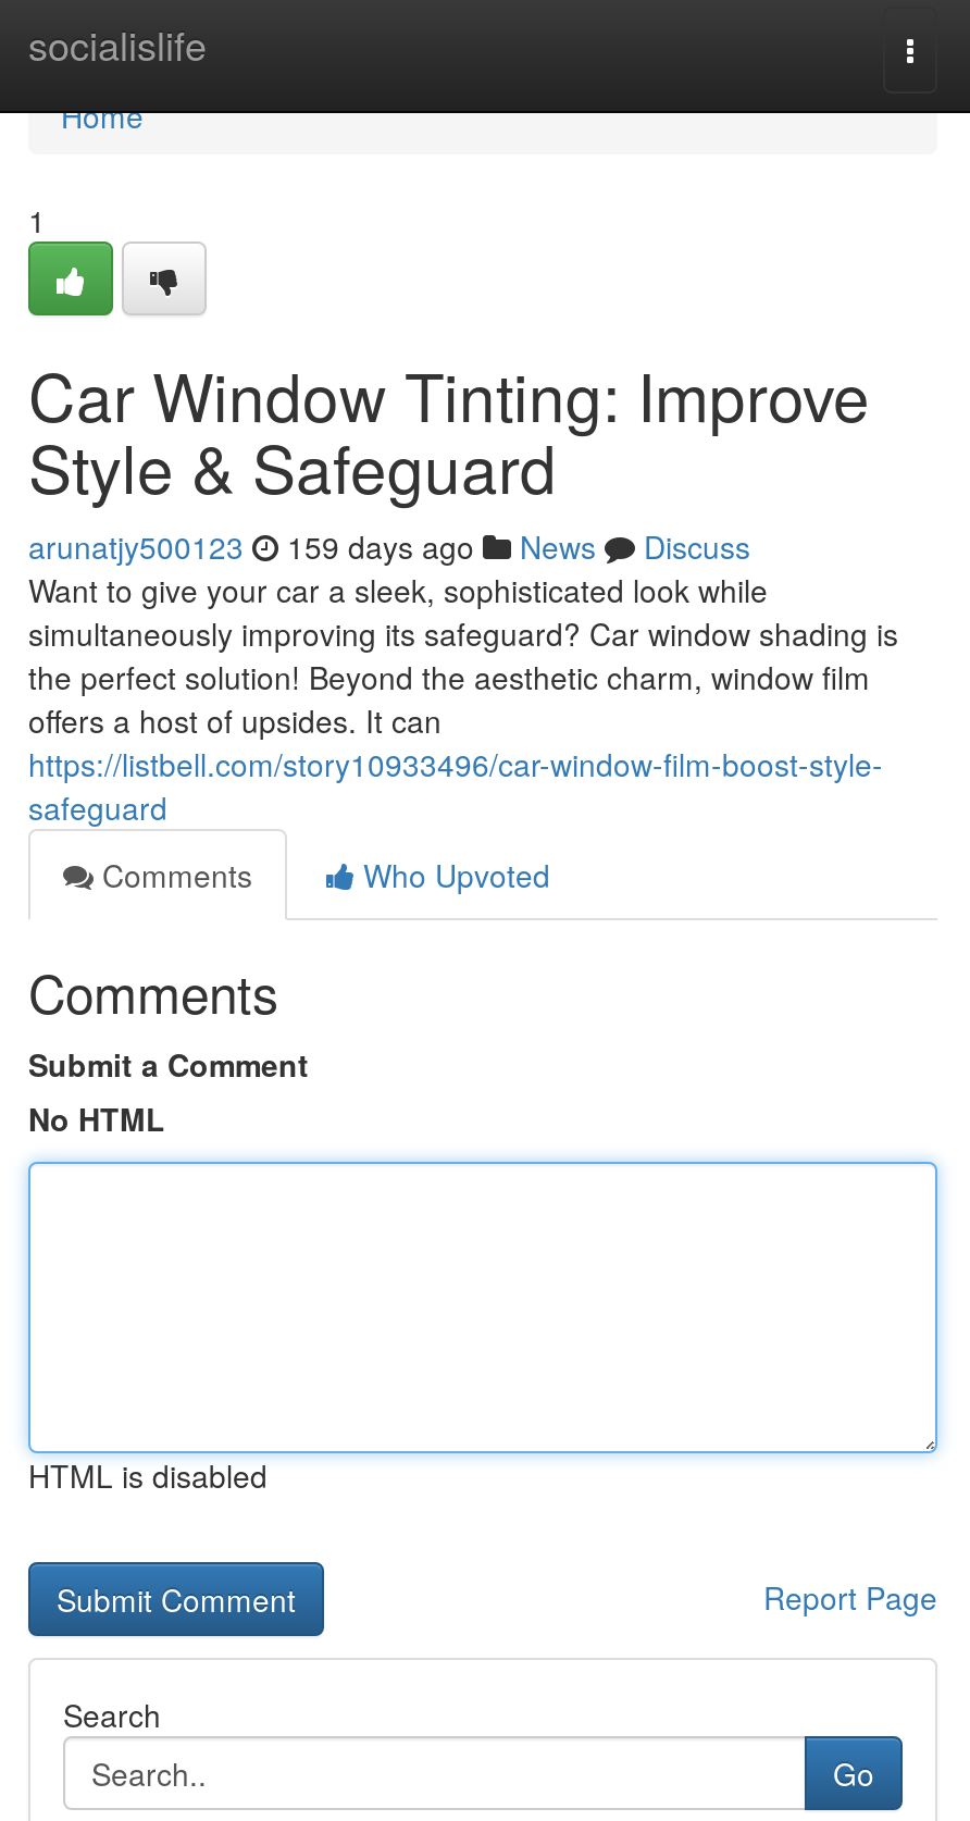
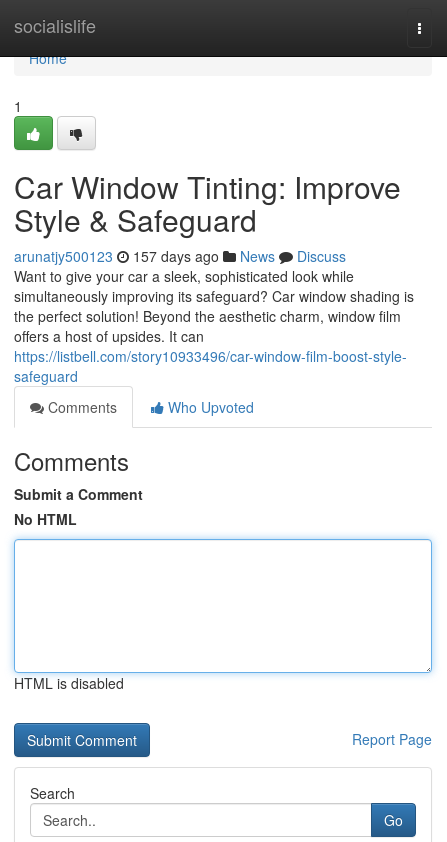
[28,524,750,568] arunatjy500123 159 days ago News Discuss -> [14,246,346,266] arunatjy500123 157 days ago News Discuss

